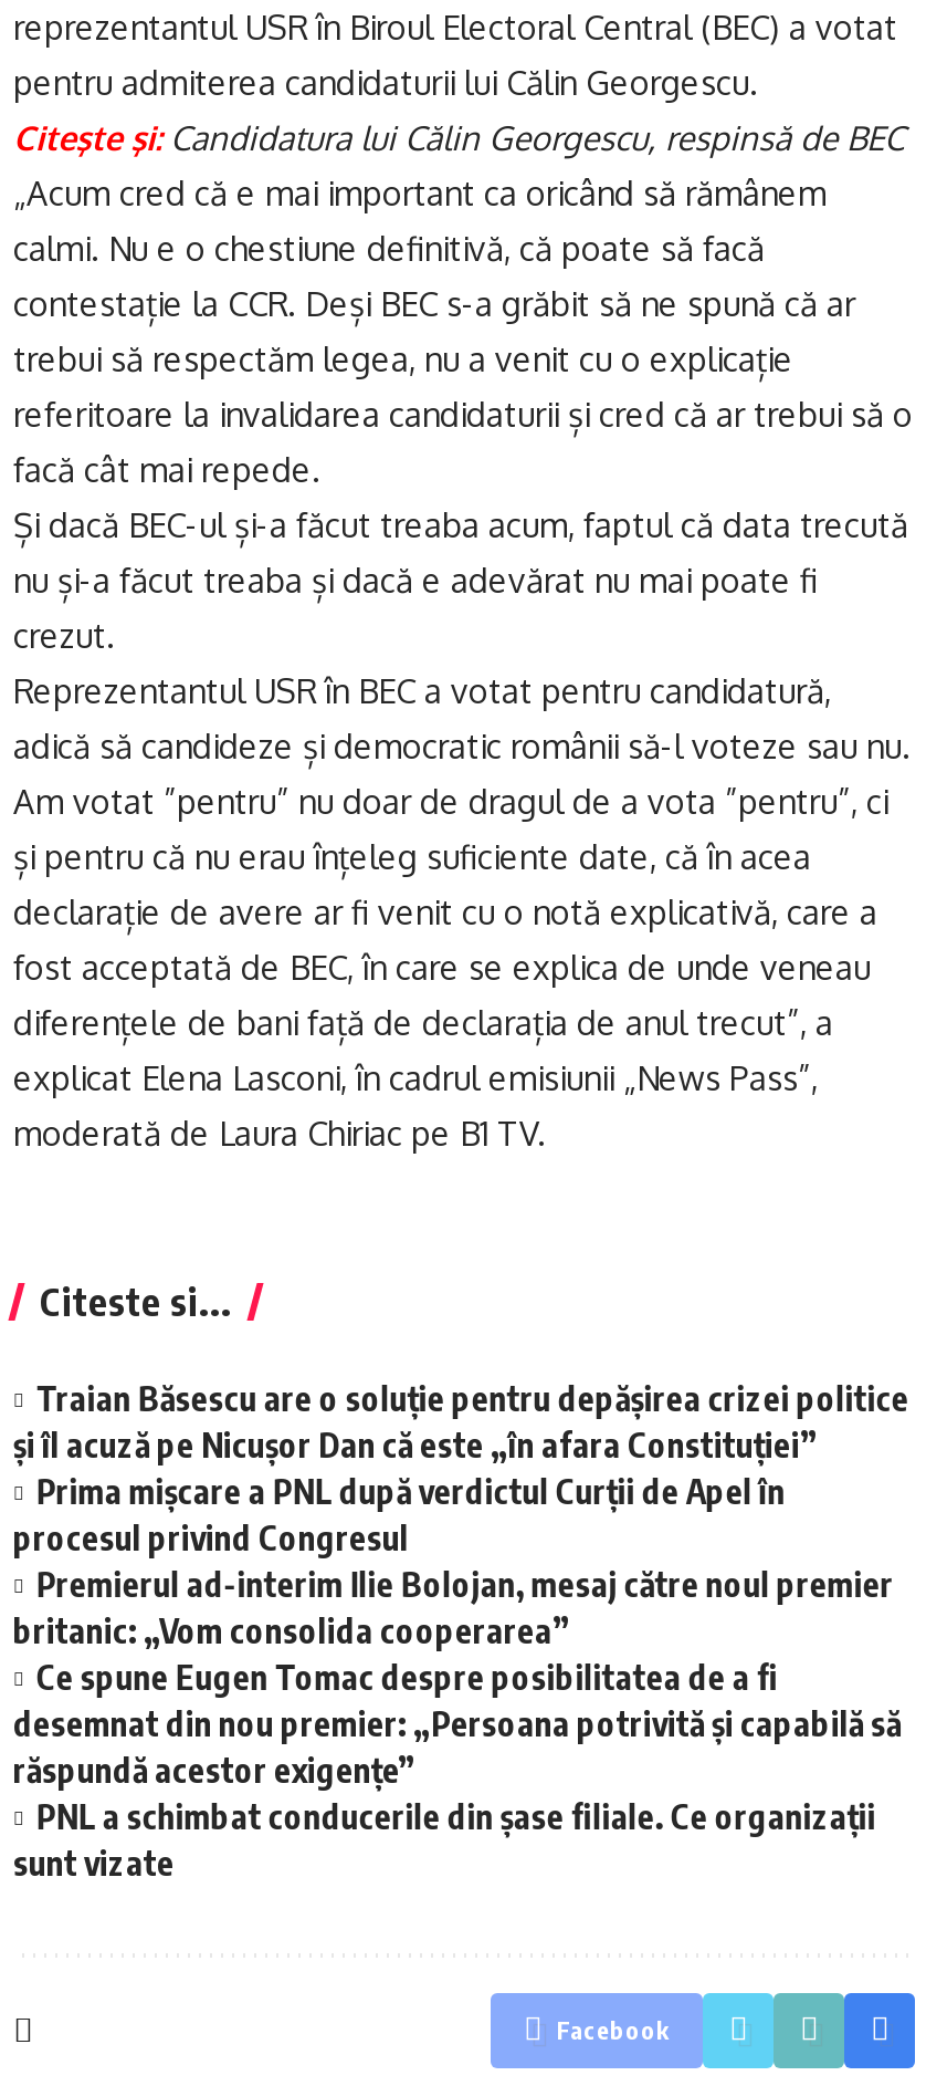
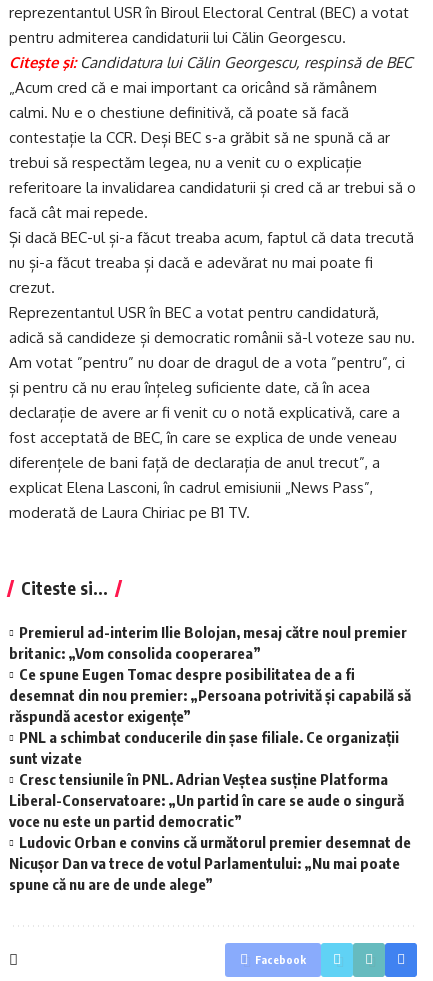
[13,1378,909,1557] Traian Băsescu are o soluție pentru depășirea crizei politice | și îl acuză pe Nicușor Dan că este „în afara Constituției” | Prima mișcare a PNL după verdictul Curții de Apel în | procesul privind Congresul -> none
moved [13,1564,902,1882] -> [9,623,411,767]: Premierul ad-interim Ilie Bolojan, mesaj către noul premier | britanic: „Vom consolida cooperarea” | Ce spune Eugen Tomac despre posibilitatea de a fi | desemnat din nou premier: „Persoana potrivită și capabilă să | răspundă acestor exigențe” | PNL a schimbat conducerile din șase filiale. Ce organizații | sunt vizate
none -> [9,770,411,893] Cresc tensiunile în PNL. Adrian Veștea susține Platforma | Liberal-Conservatoare: „Un partid în care se aude o singură | voce nu este un partid democratic” | Ludovic Orban e convins că următorul premier desemnat de | Nicușor Dan va trece de votul Parlamentului: „Nu mai poate | spune că nu are de unde alege”

